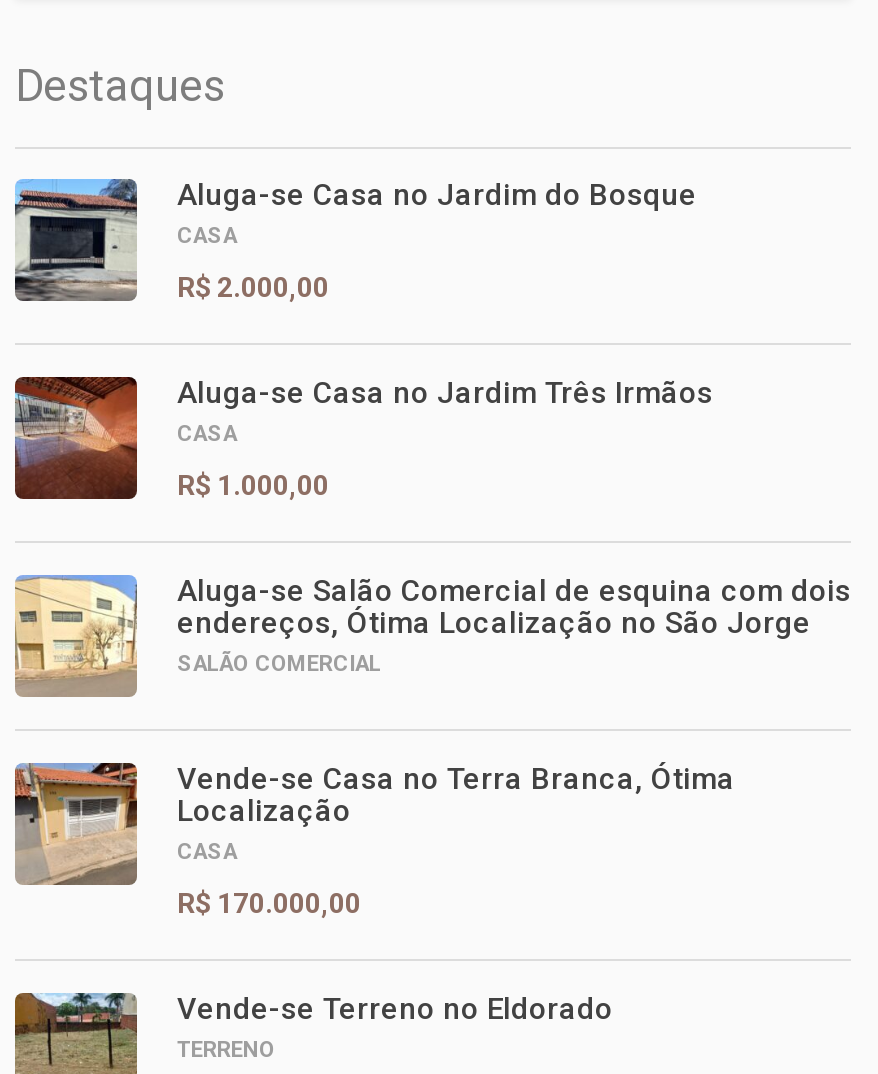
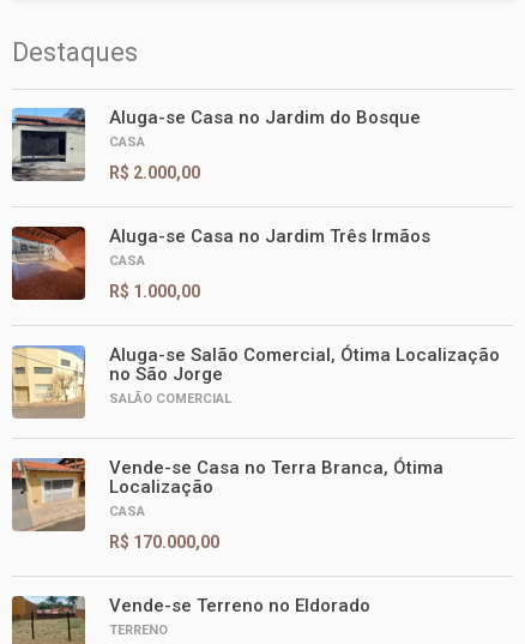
[177,573,851,641] Aluga-se Salão Comercial de esquina com dois | endereços, Ótima Localização no São Jorge -> [109,344,500,384] Aluga-se Salão Comercial, Ótima Localização | no São Jorge

